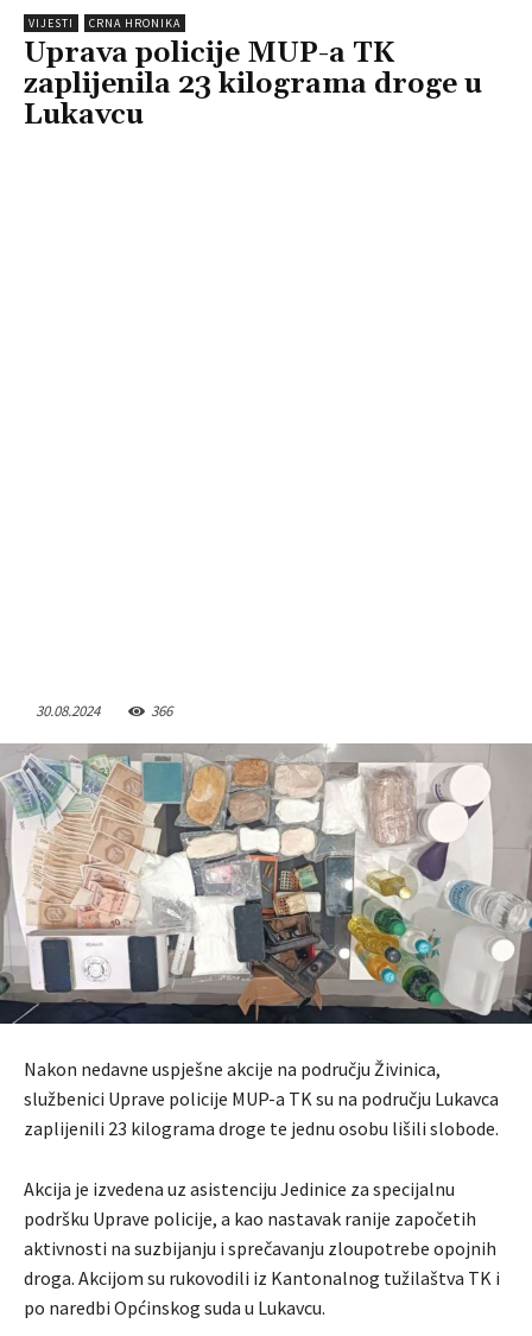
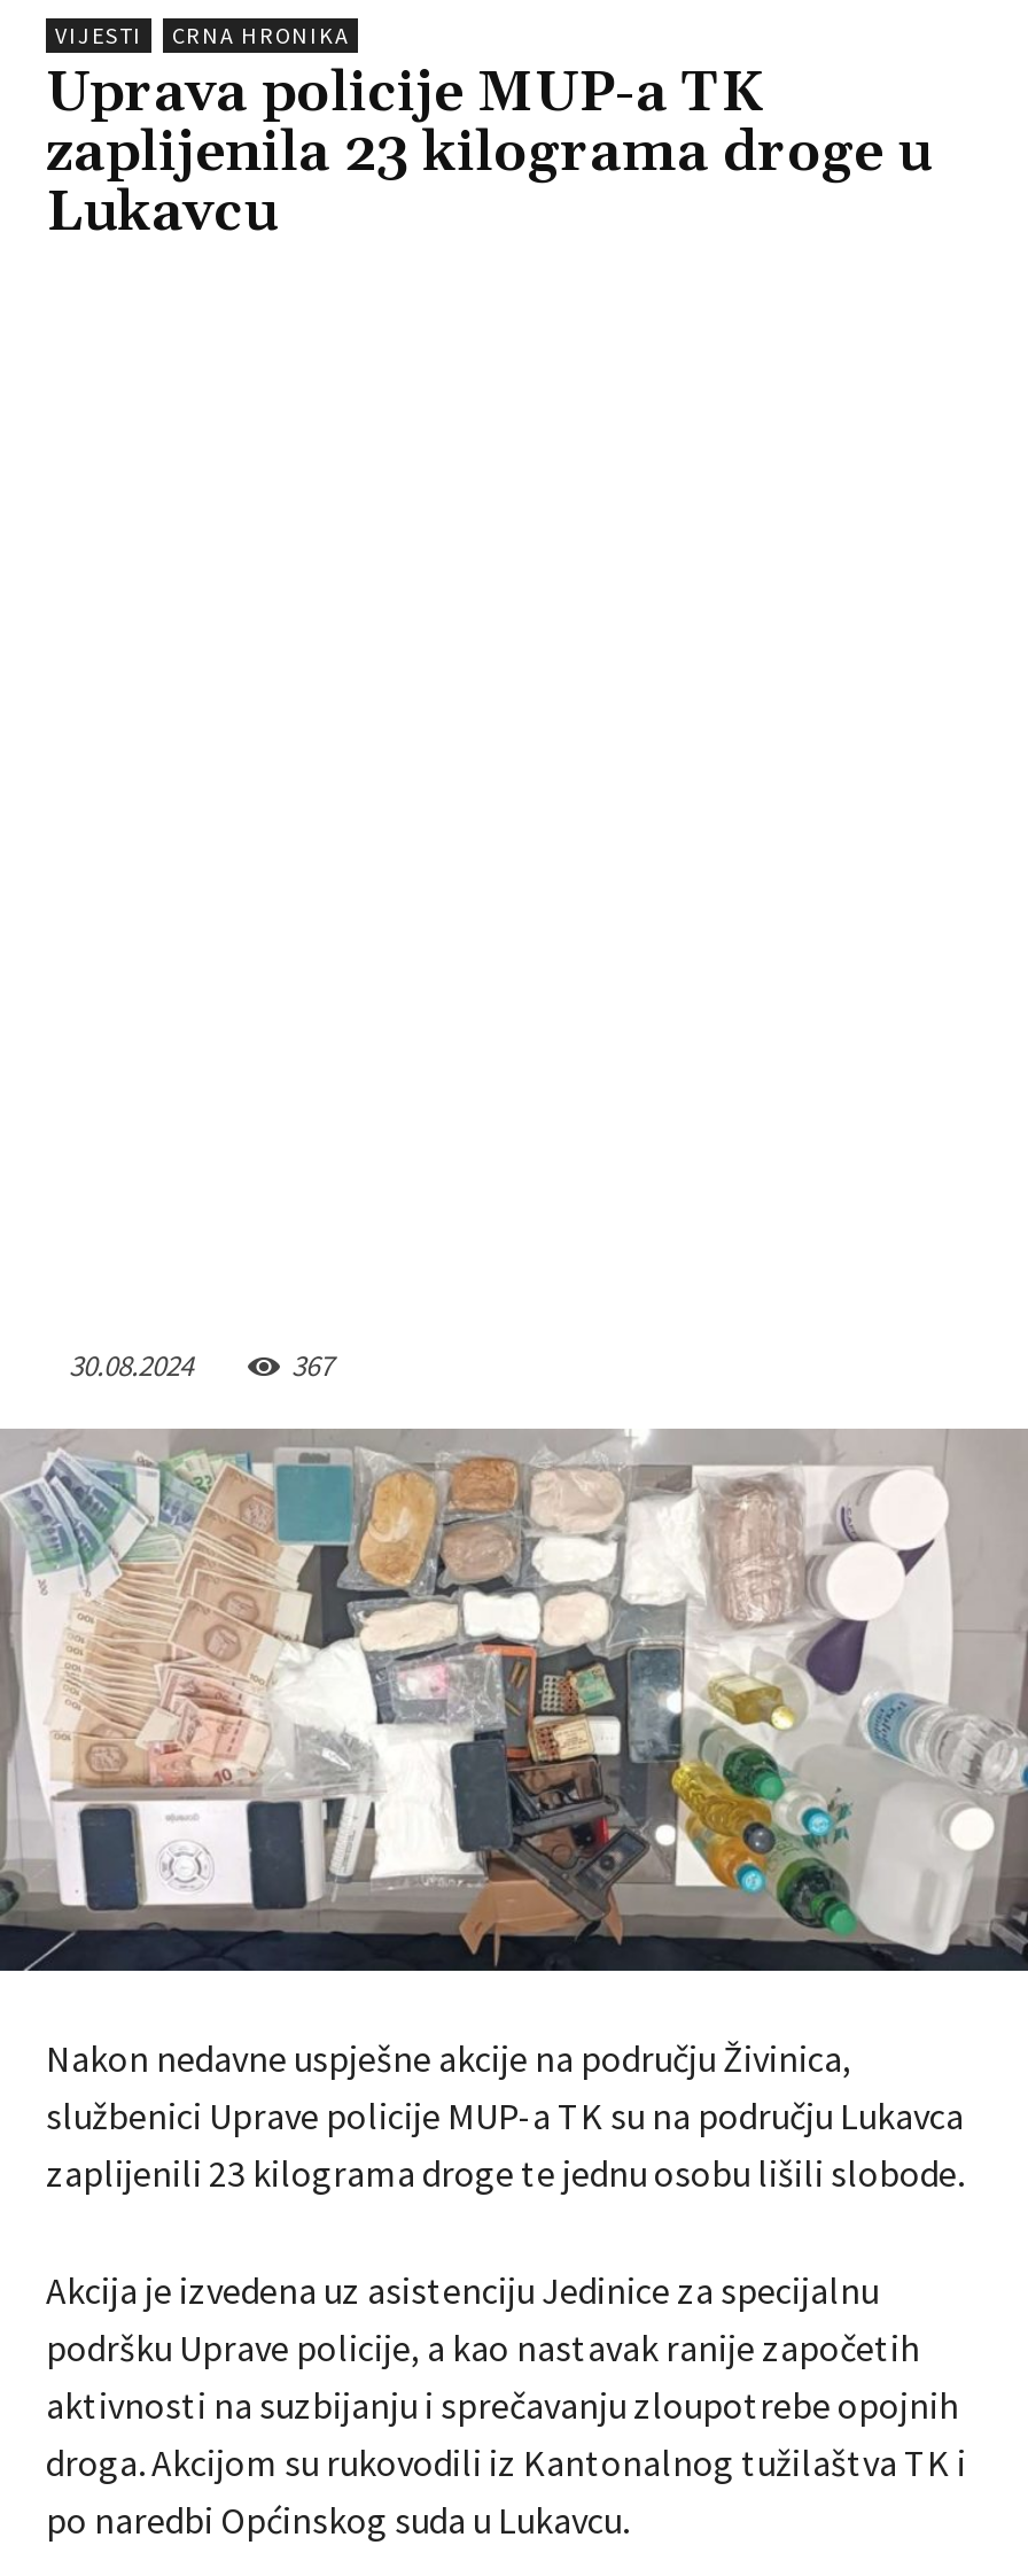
[151,701,172,721] 366 -> [291,1346,333,1385] 367

